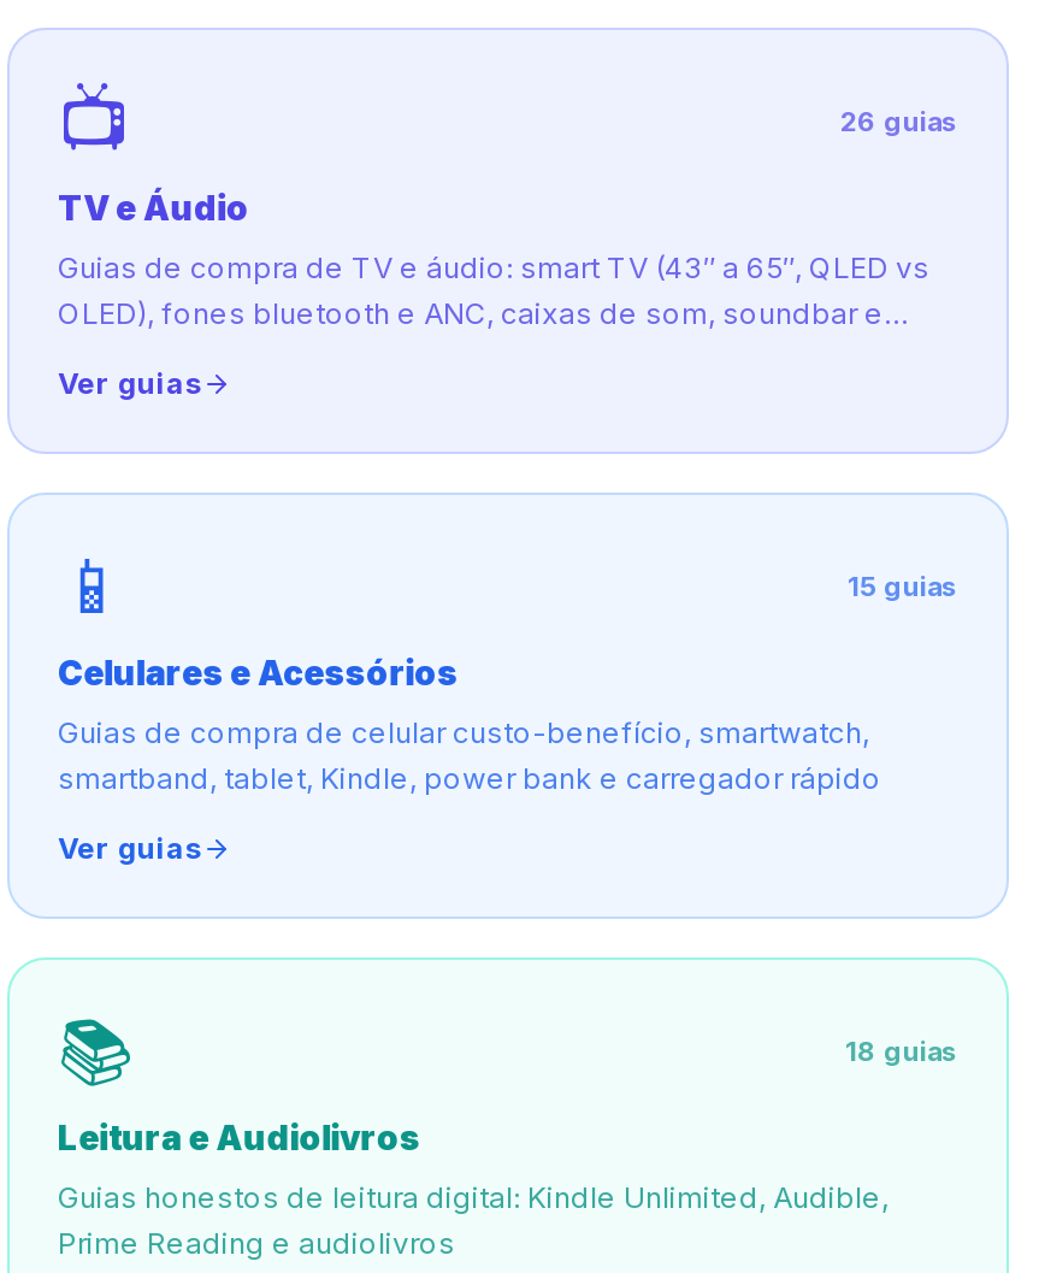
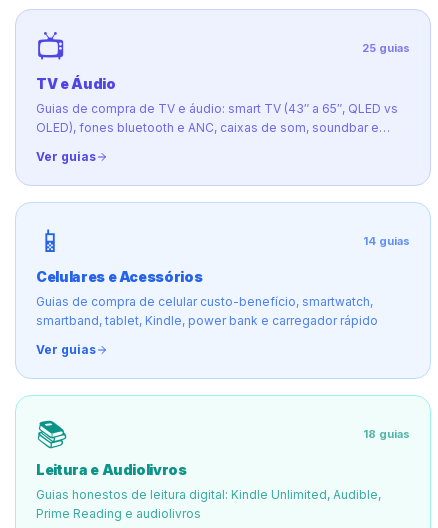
[840,105,958,139] 26 guias -> [362,41,410,55] 25 guias
[848,570,958,603] 15 guias -> [363,234,410,248] 14 guias

